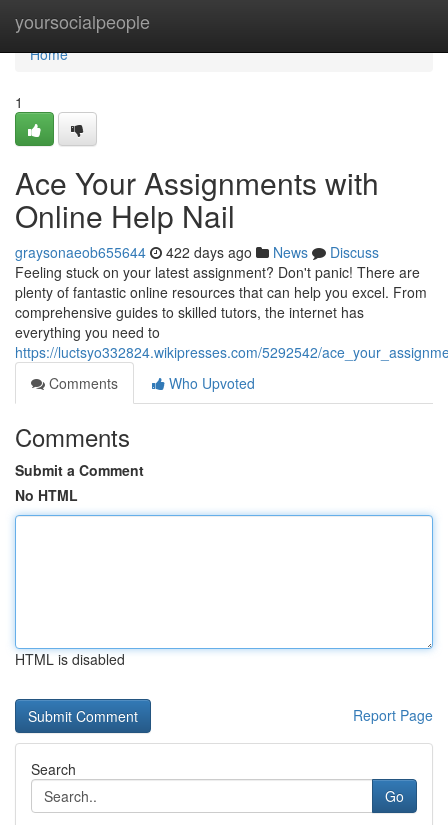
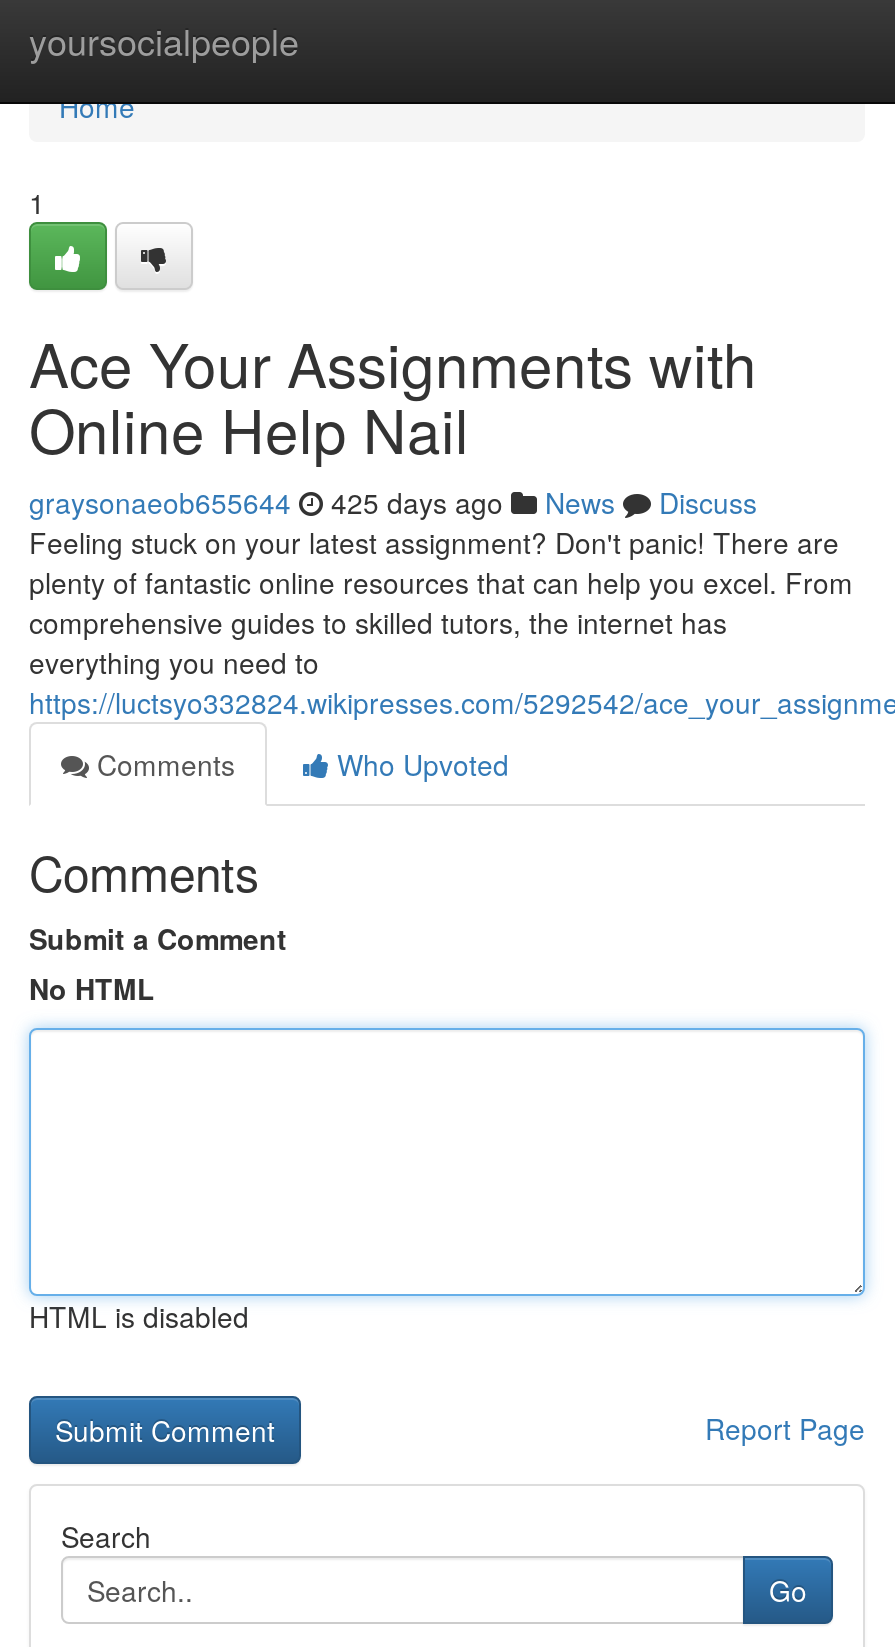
[15,242,379,262] graysonaeob655644 422 days ago News Discuss -> [29,482,757,522] graysonaeob655644 425 days ago News Discuss

